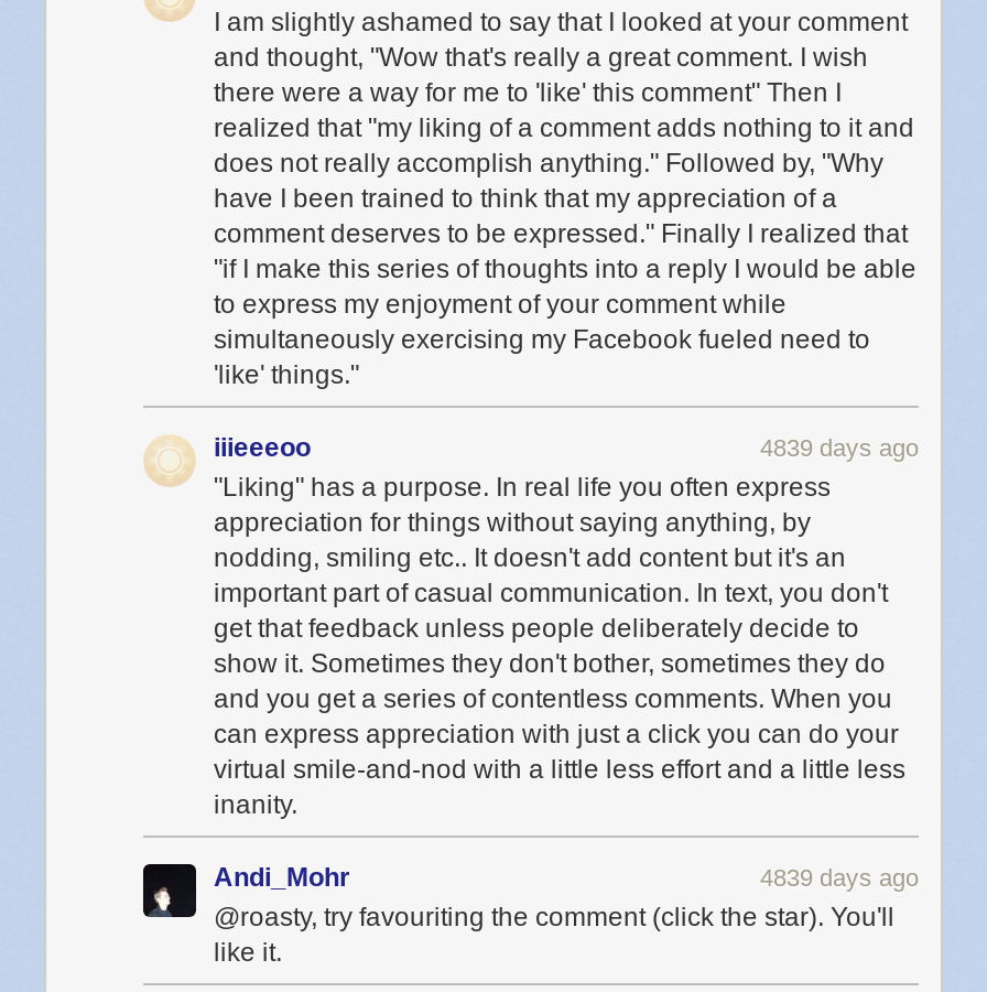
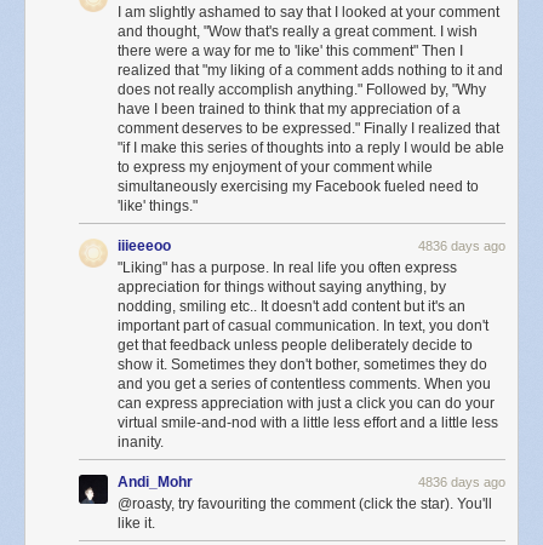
[760,434,919,461] 4839 days ago -> [418,239,505,253] 4836 days ago
[760,864,919,891] 4839 days ago -> [418,475,505,489] 4836 days ago

